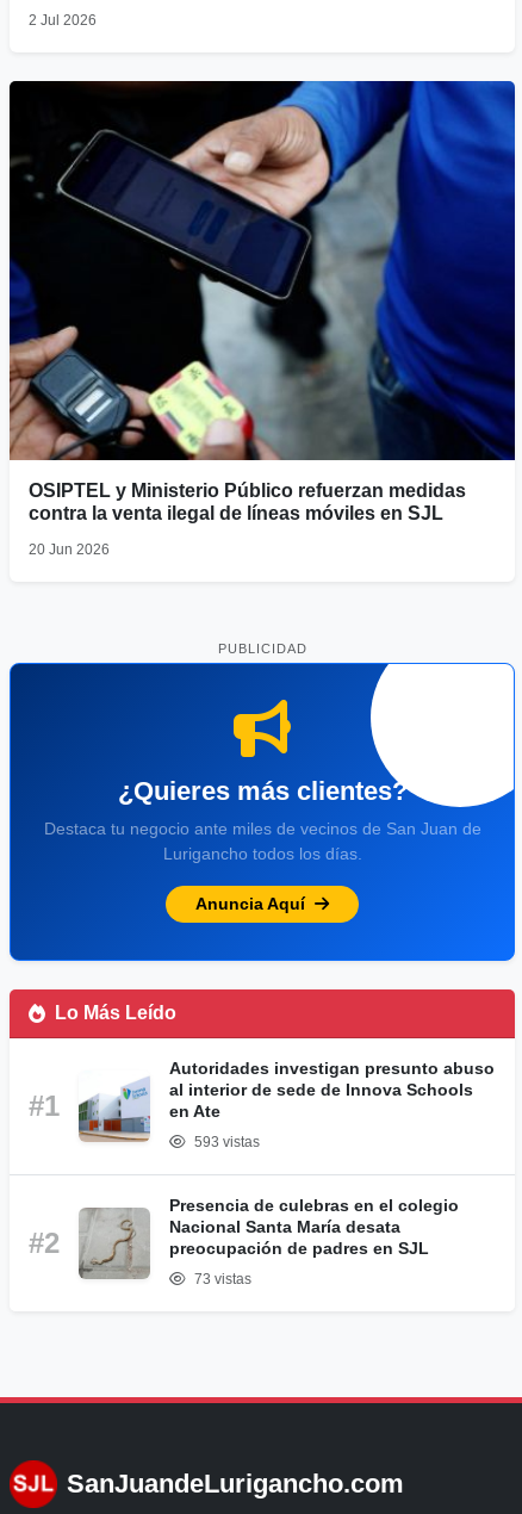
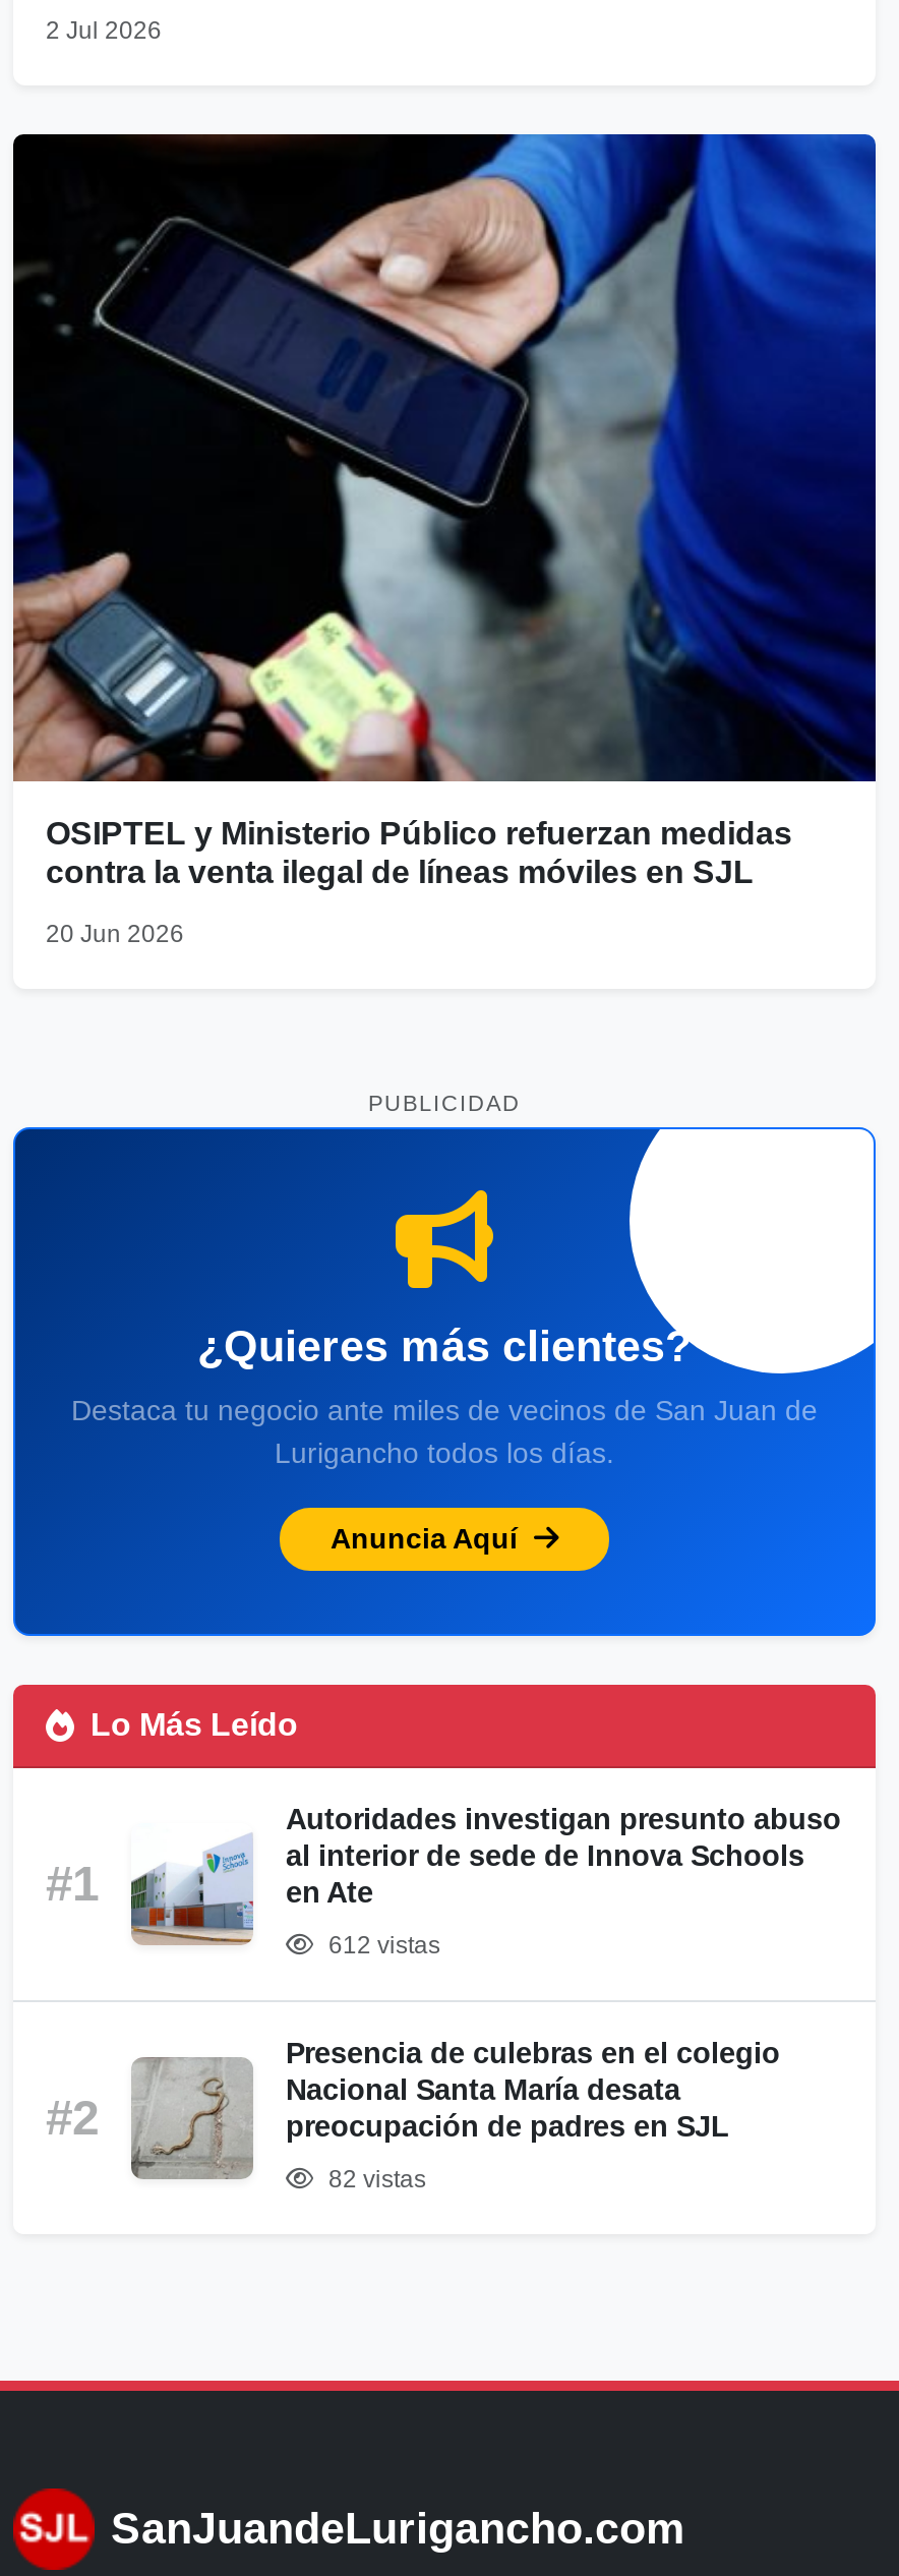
[191,1133,260,1150] 593 vistas -> [322,1930,440,1958] 612 vistas
[191,1270,251,1287] 73 vistas -> [322,2164,426,2192] 82 vistas

